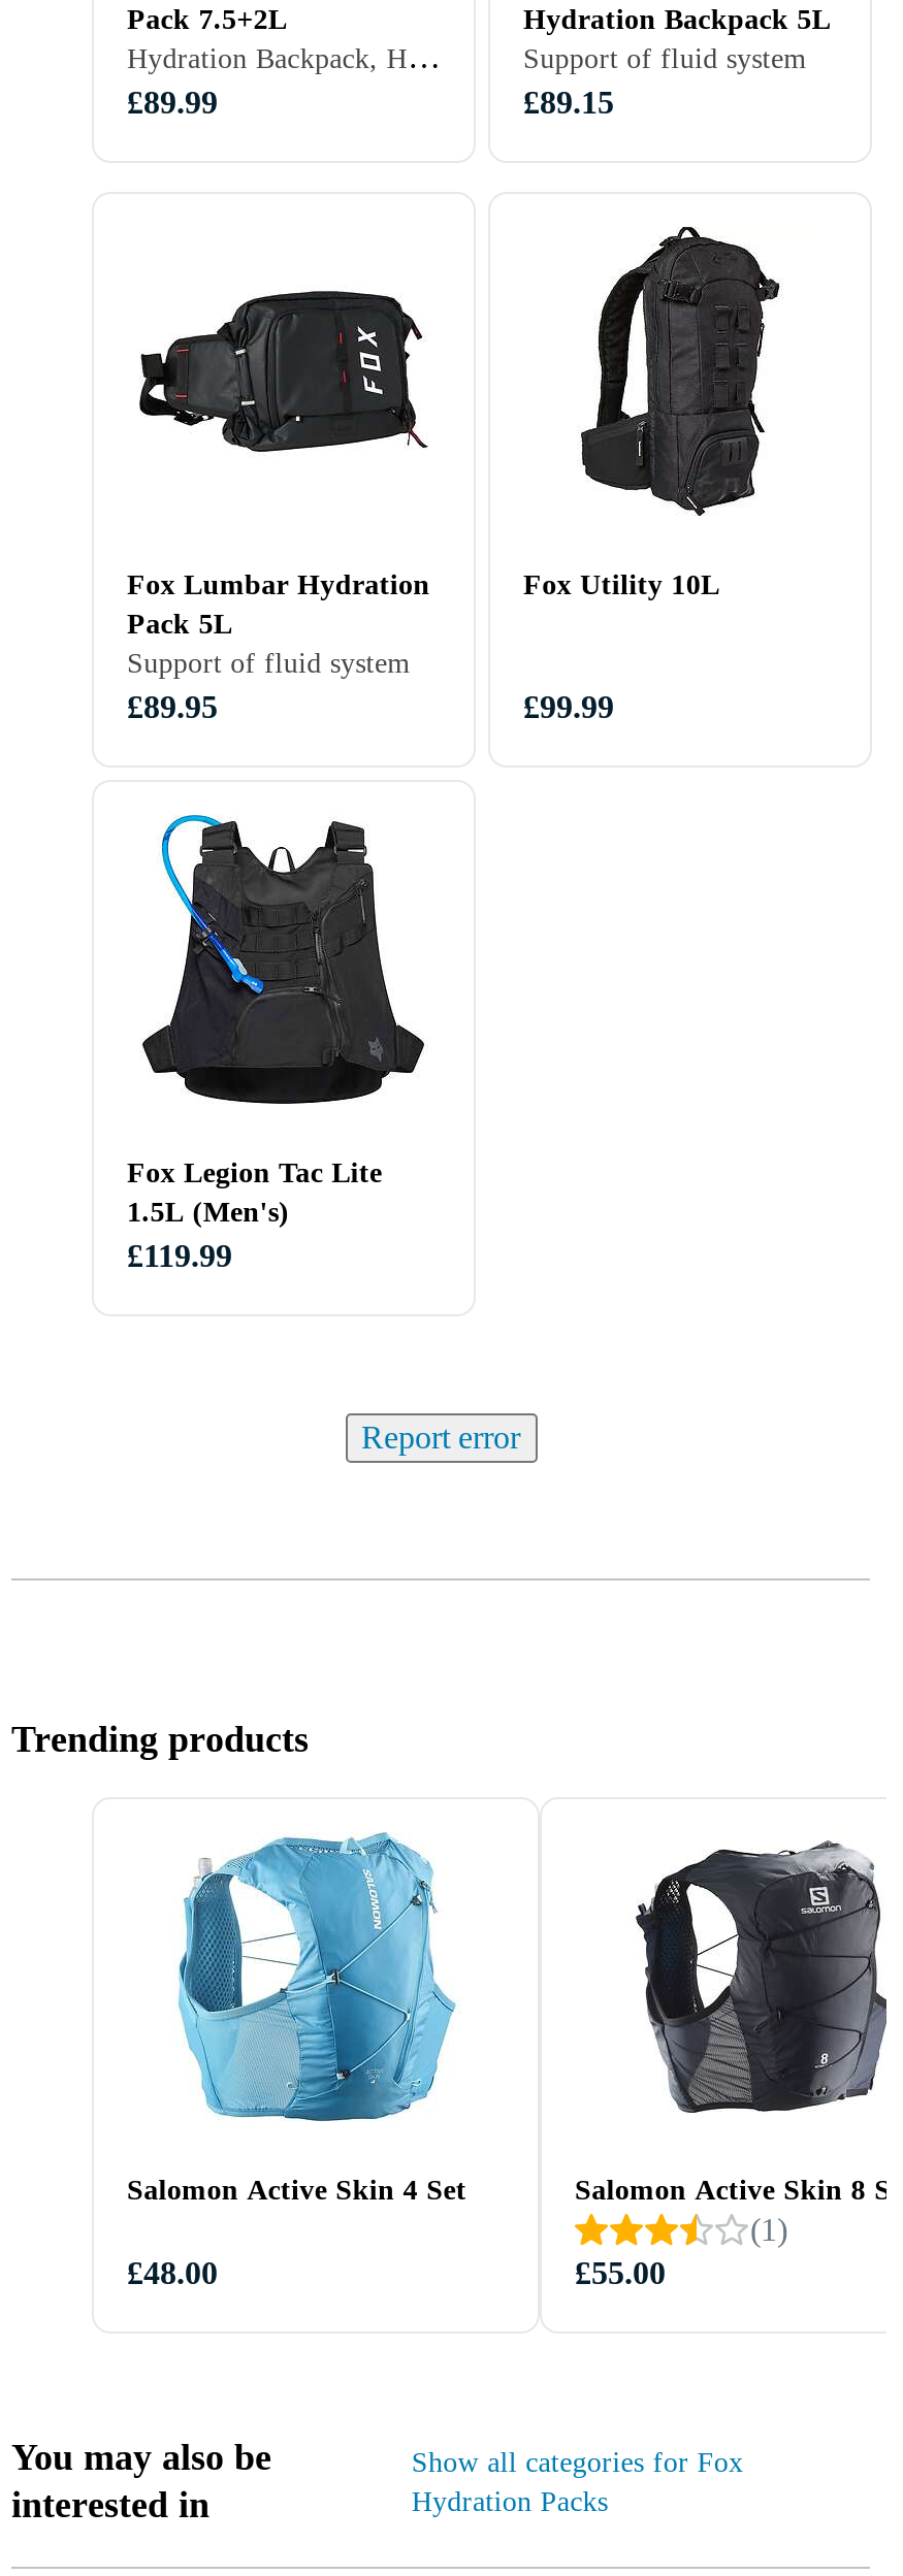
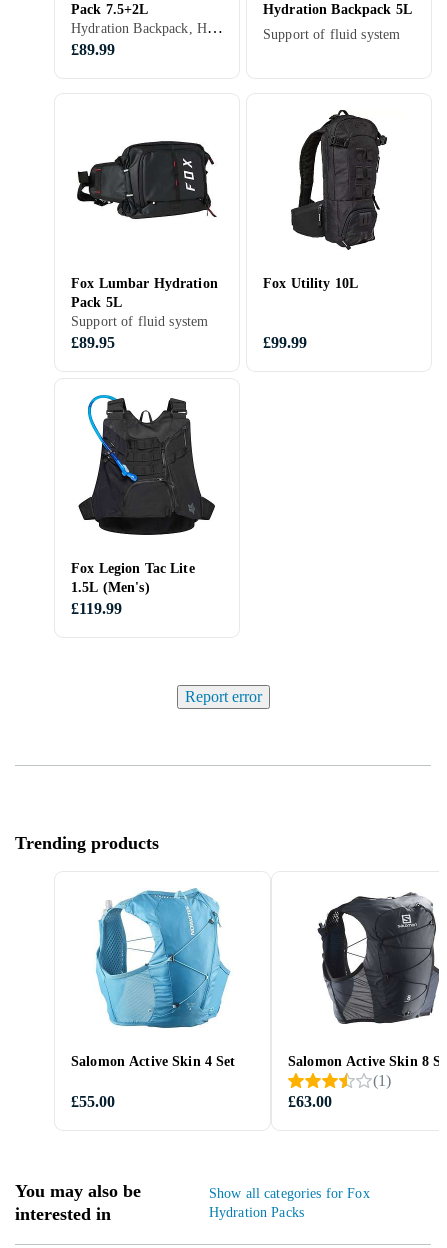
[523,85,614,120] £89.15 -> none
[127,2256,218,2291] £48.00 -> [71,1093,115,1110] £55.00
[575,2256,666,2291] £55.00 -> [288,1093,332,1110] £63.00

